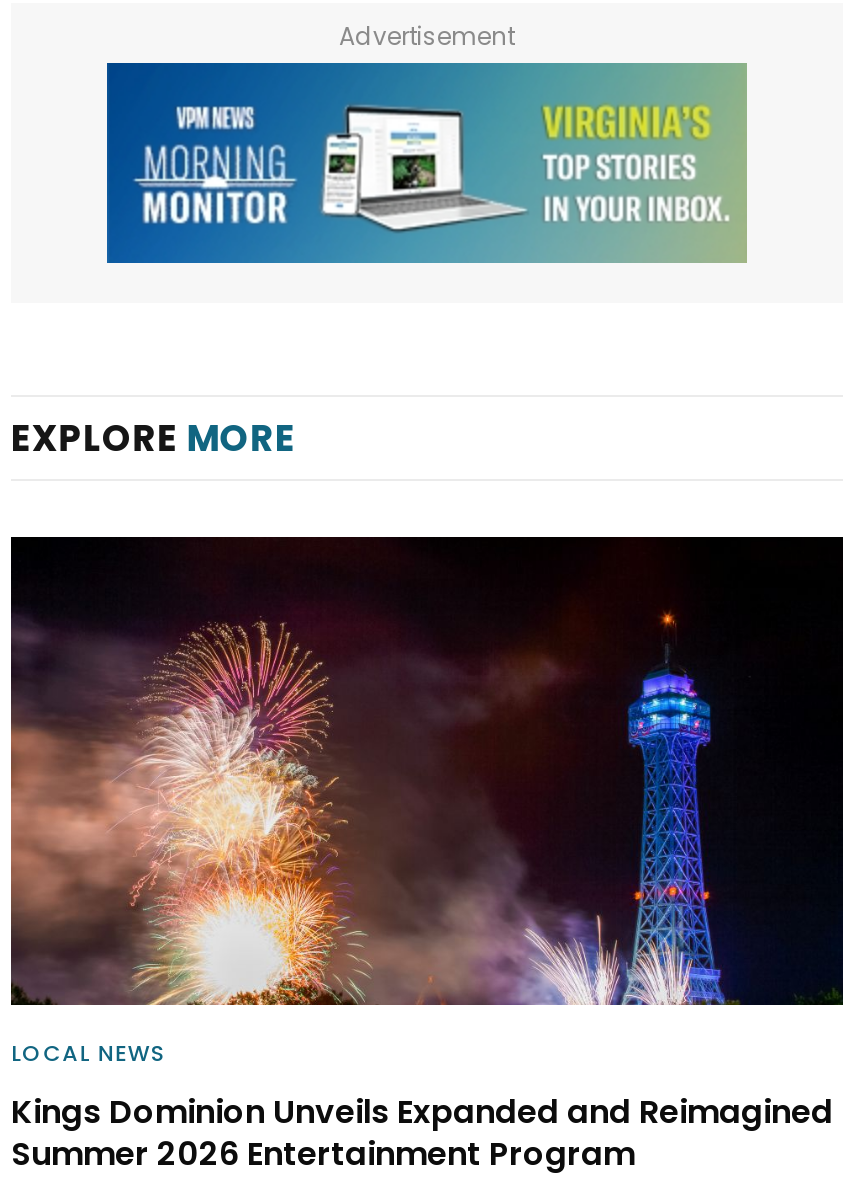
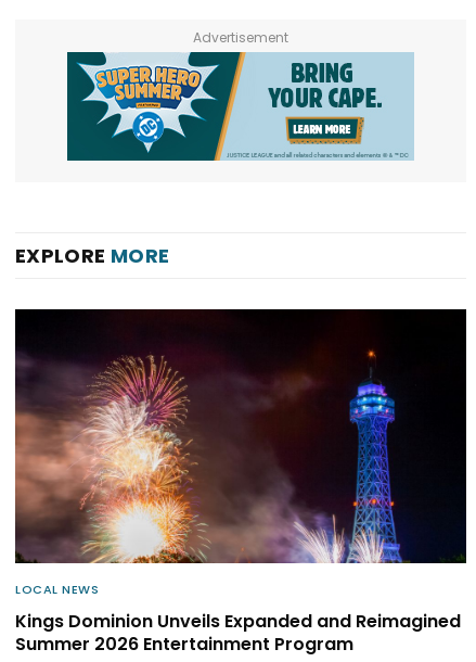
[107,61,747,265] [image] -> [67,51,413,162] [image]

